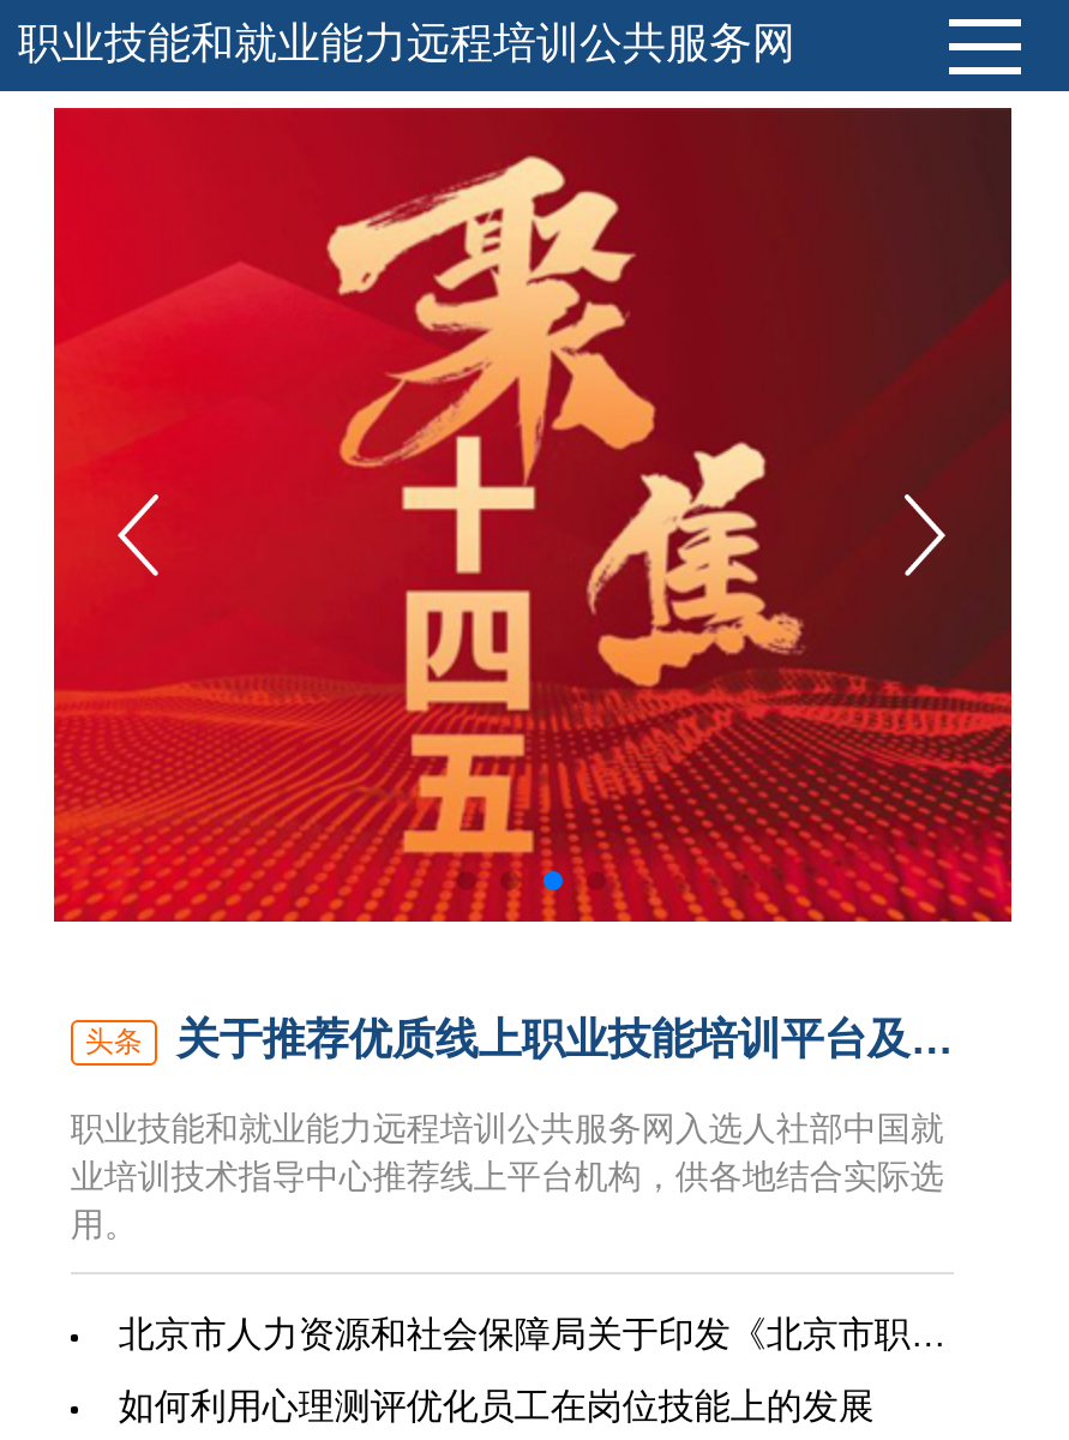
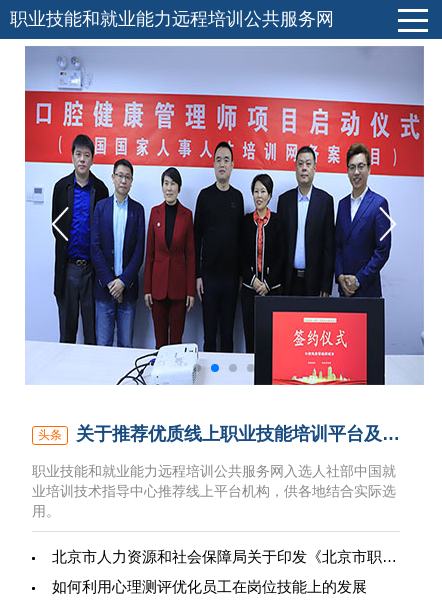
[52,106,1014,924] [image] -> [24,45,425,386] [image]

